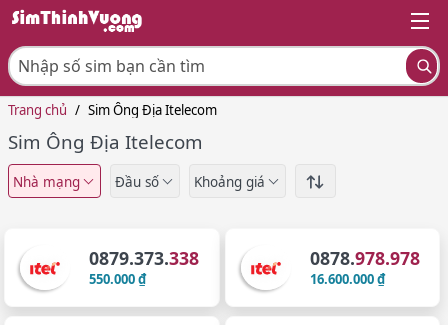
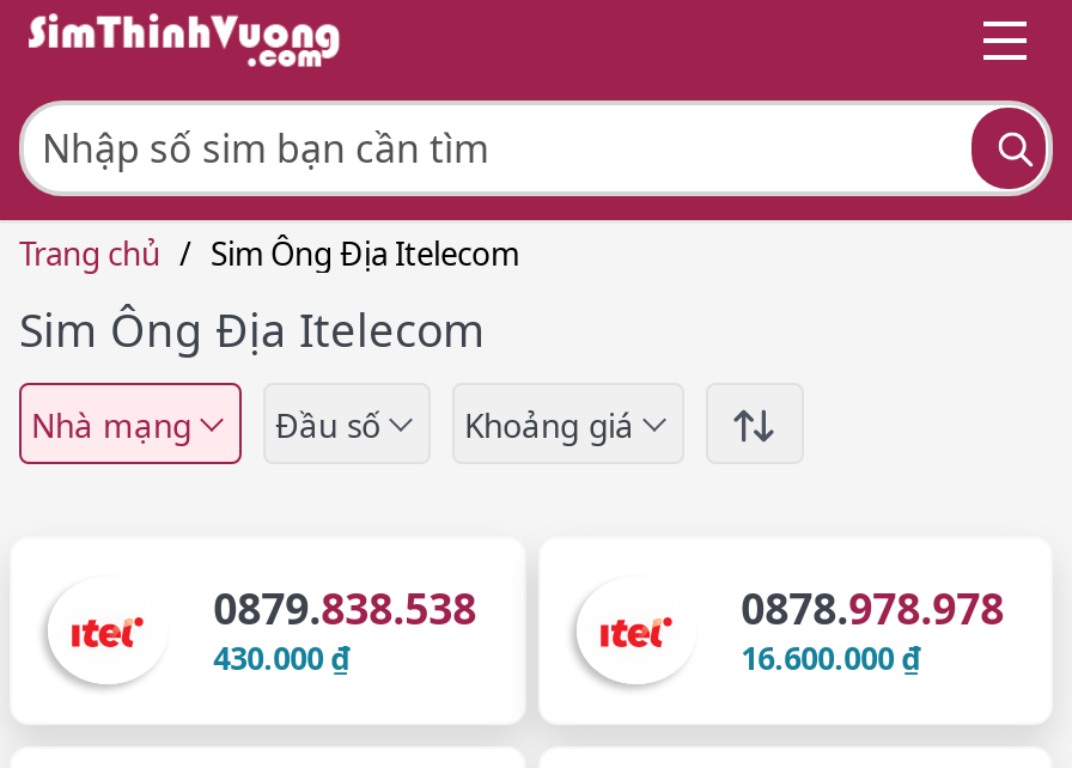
[89,246,199,270] 0879.373.338 -> [213,580,476,637] 0879.838.538
[89,270,146,288] 550.000 ₫ -> [213,637,350,680] 430.000 ₫

